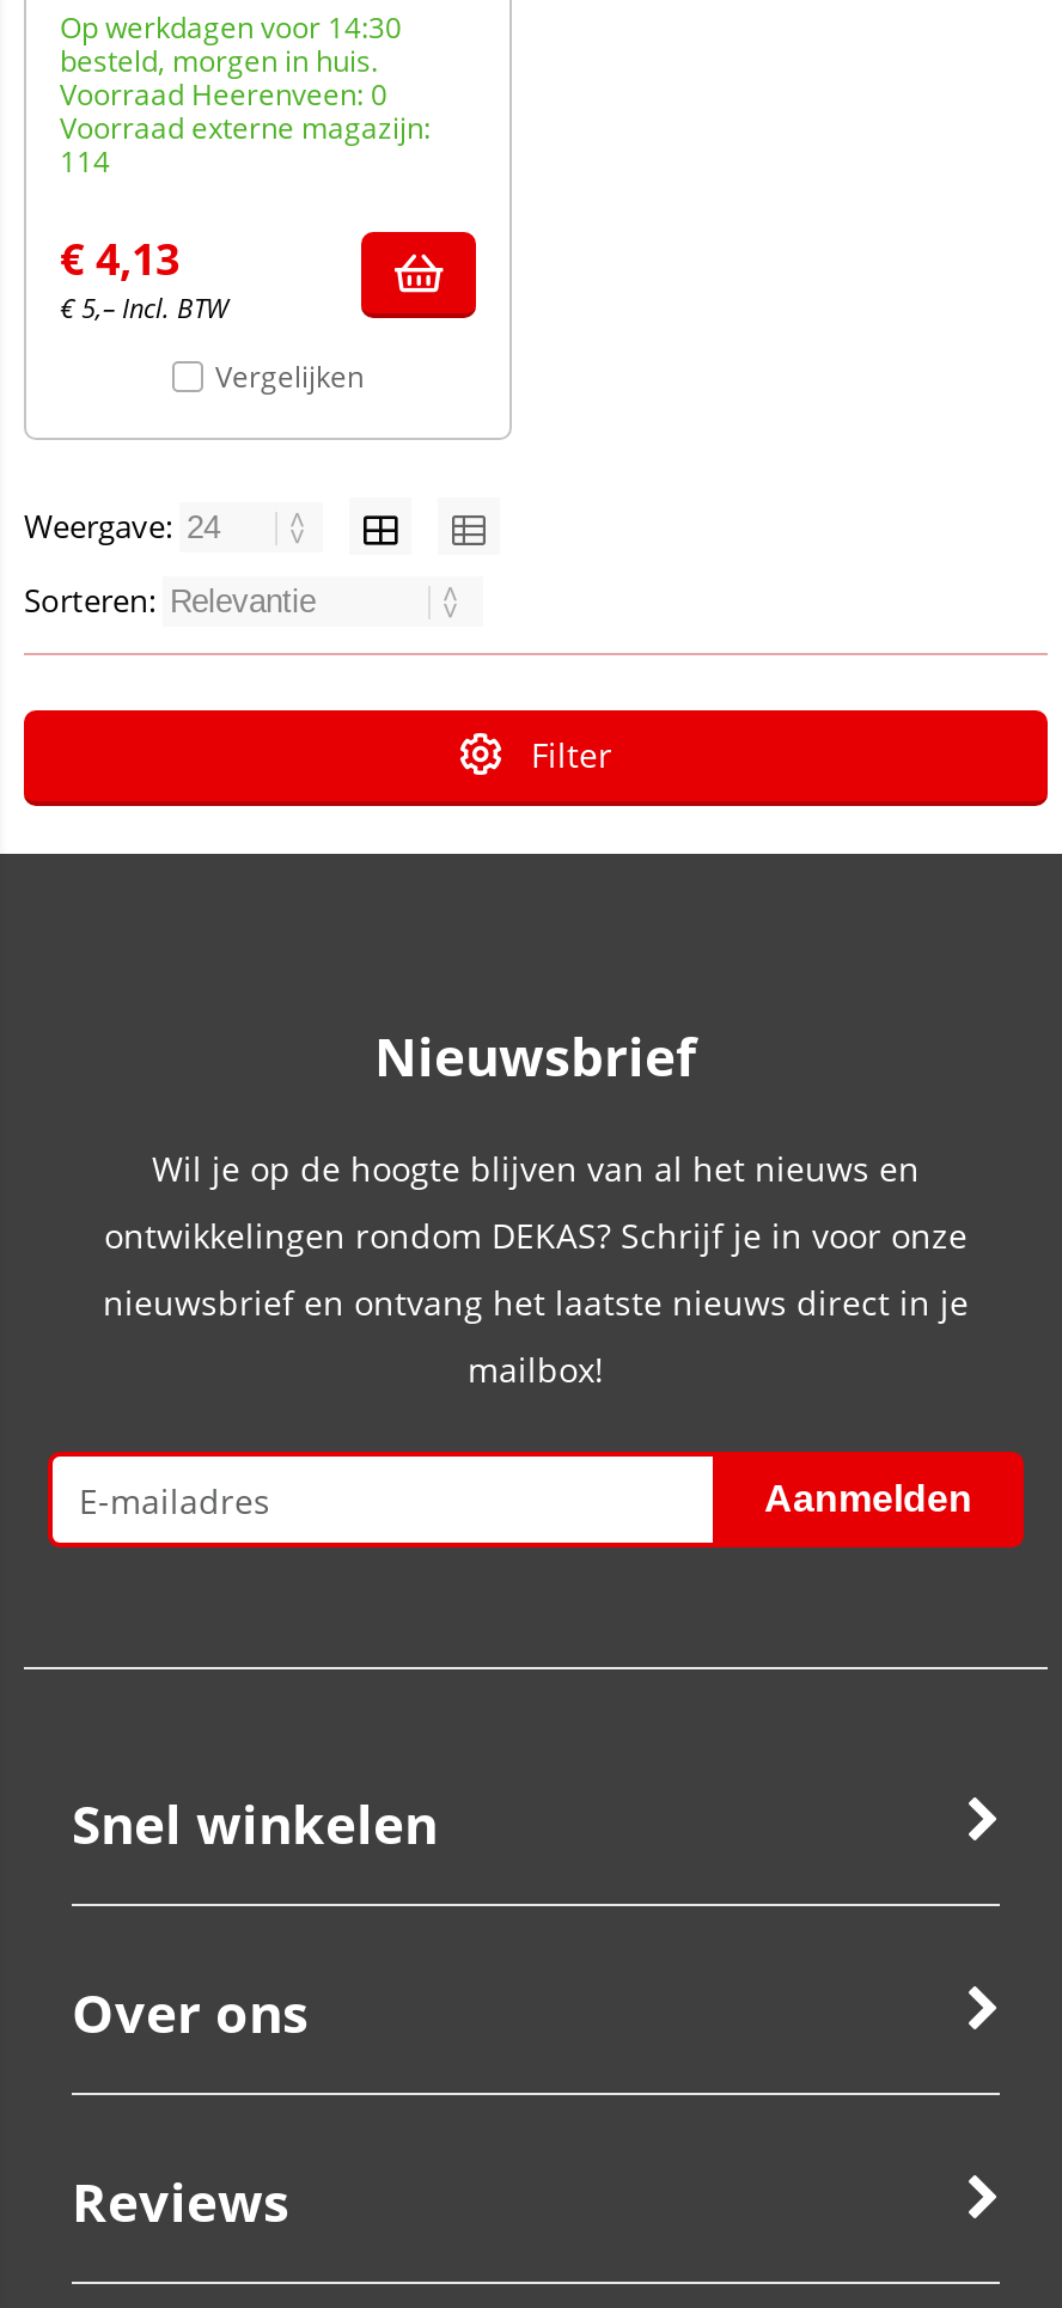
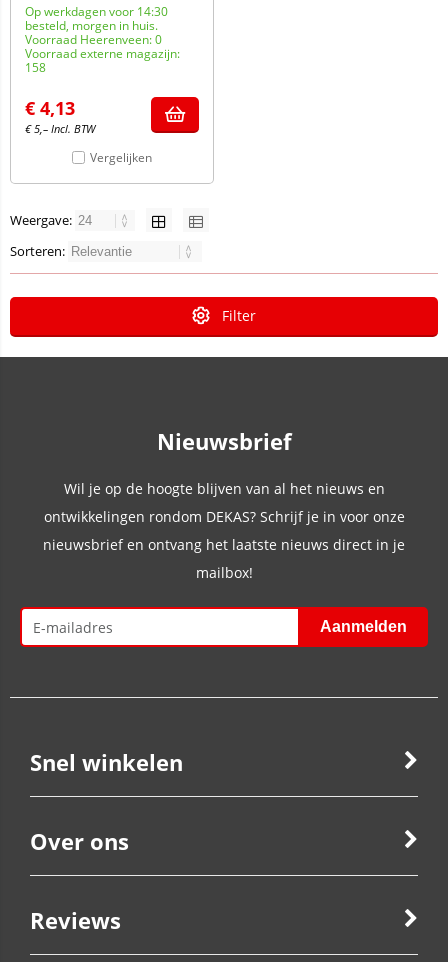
[60,141,110,182] 114 -> [25,59,46,76] 158

